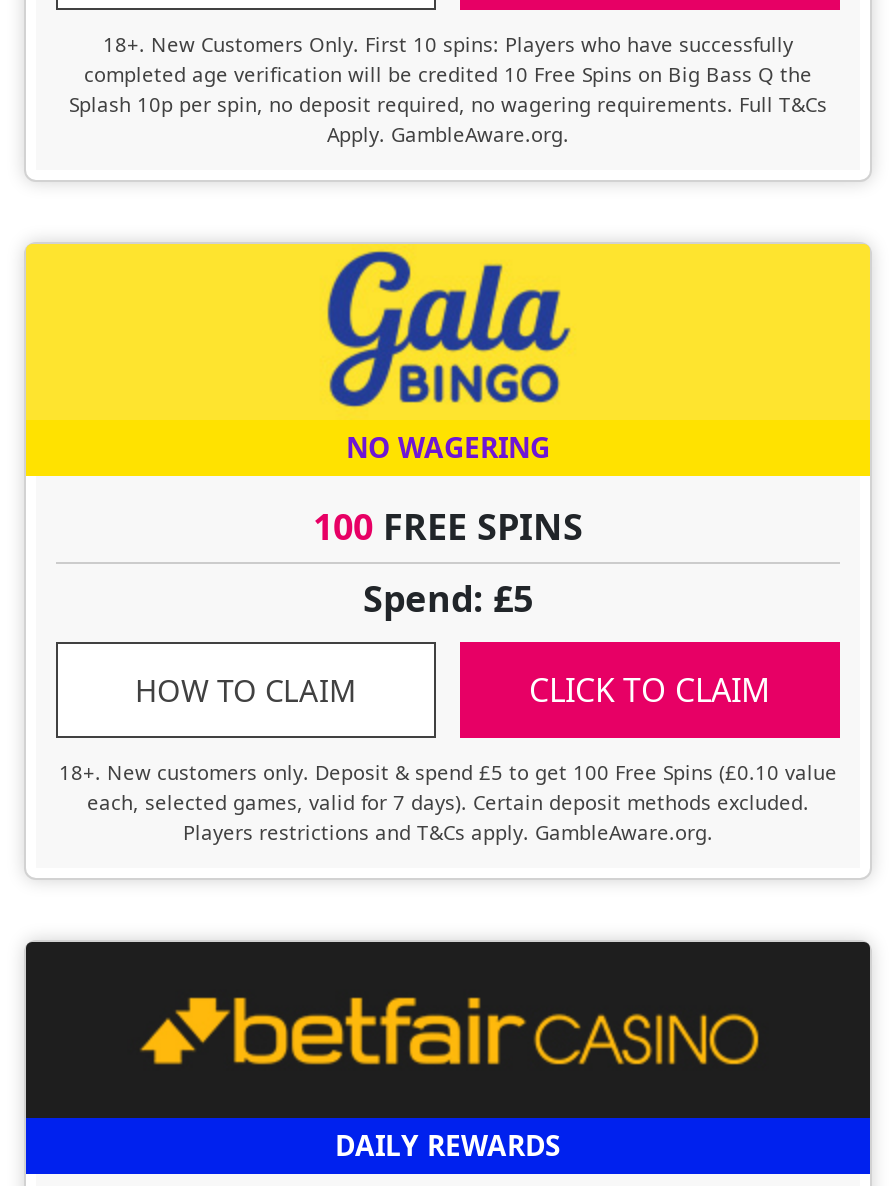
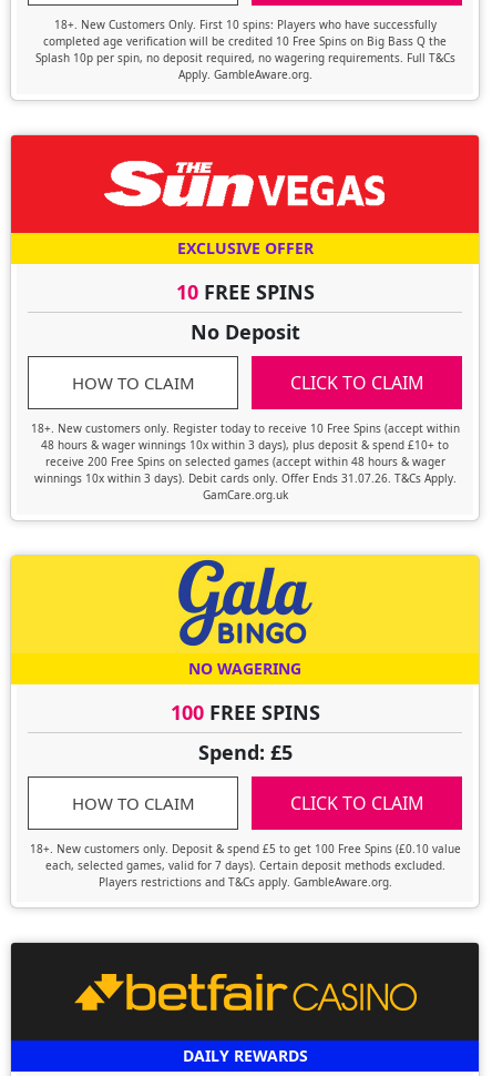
none -> [10,134,480,503] [image] | EXCLUSIVE OFFER | 10 FREE SPINS | No Deposit | CLICK TO CLAIM | HOW TO CLAIM | 18+. New customers only. Register today to receive 10 Free Spins (accept within | 48 hours & wager winnings 10x within 3 days), plus deposit & spend £10+ to | receive 200 Free Spins on selected games (accept within 48 hours & wager | winnings 10x within 3 days). Debit cards only. Offer Ends 31.07.26. T&Cs Apply. | GamCare.org.uk

